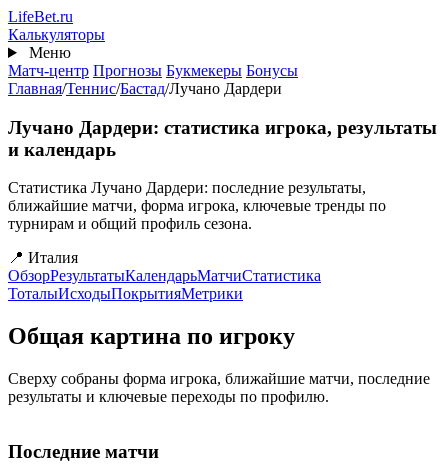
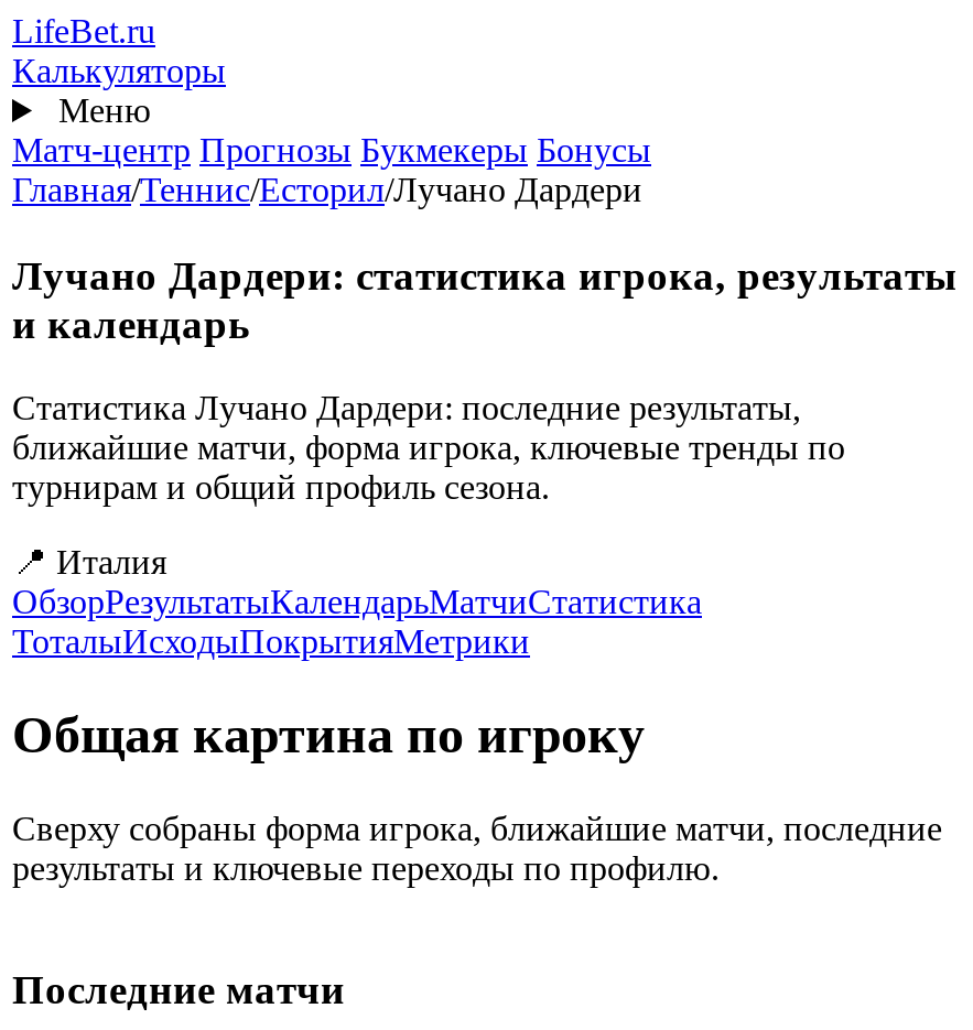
[8,80,282,97] Главная/Теннис/Бастад/Лучано Дардери -> [12,171,642,208] Главная/Теннис/Есторил/Лучано Дардери

